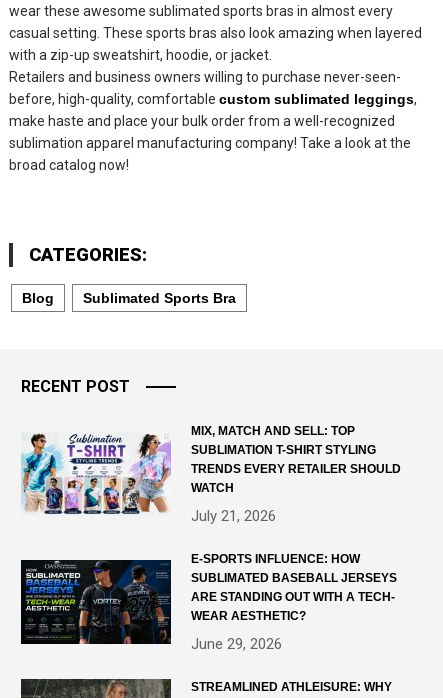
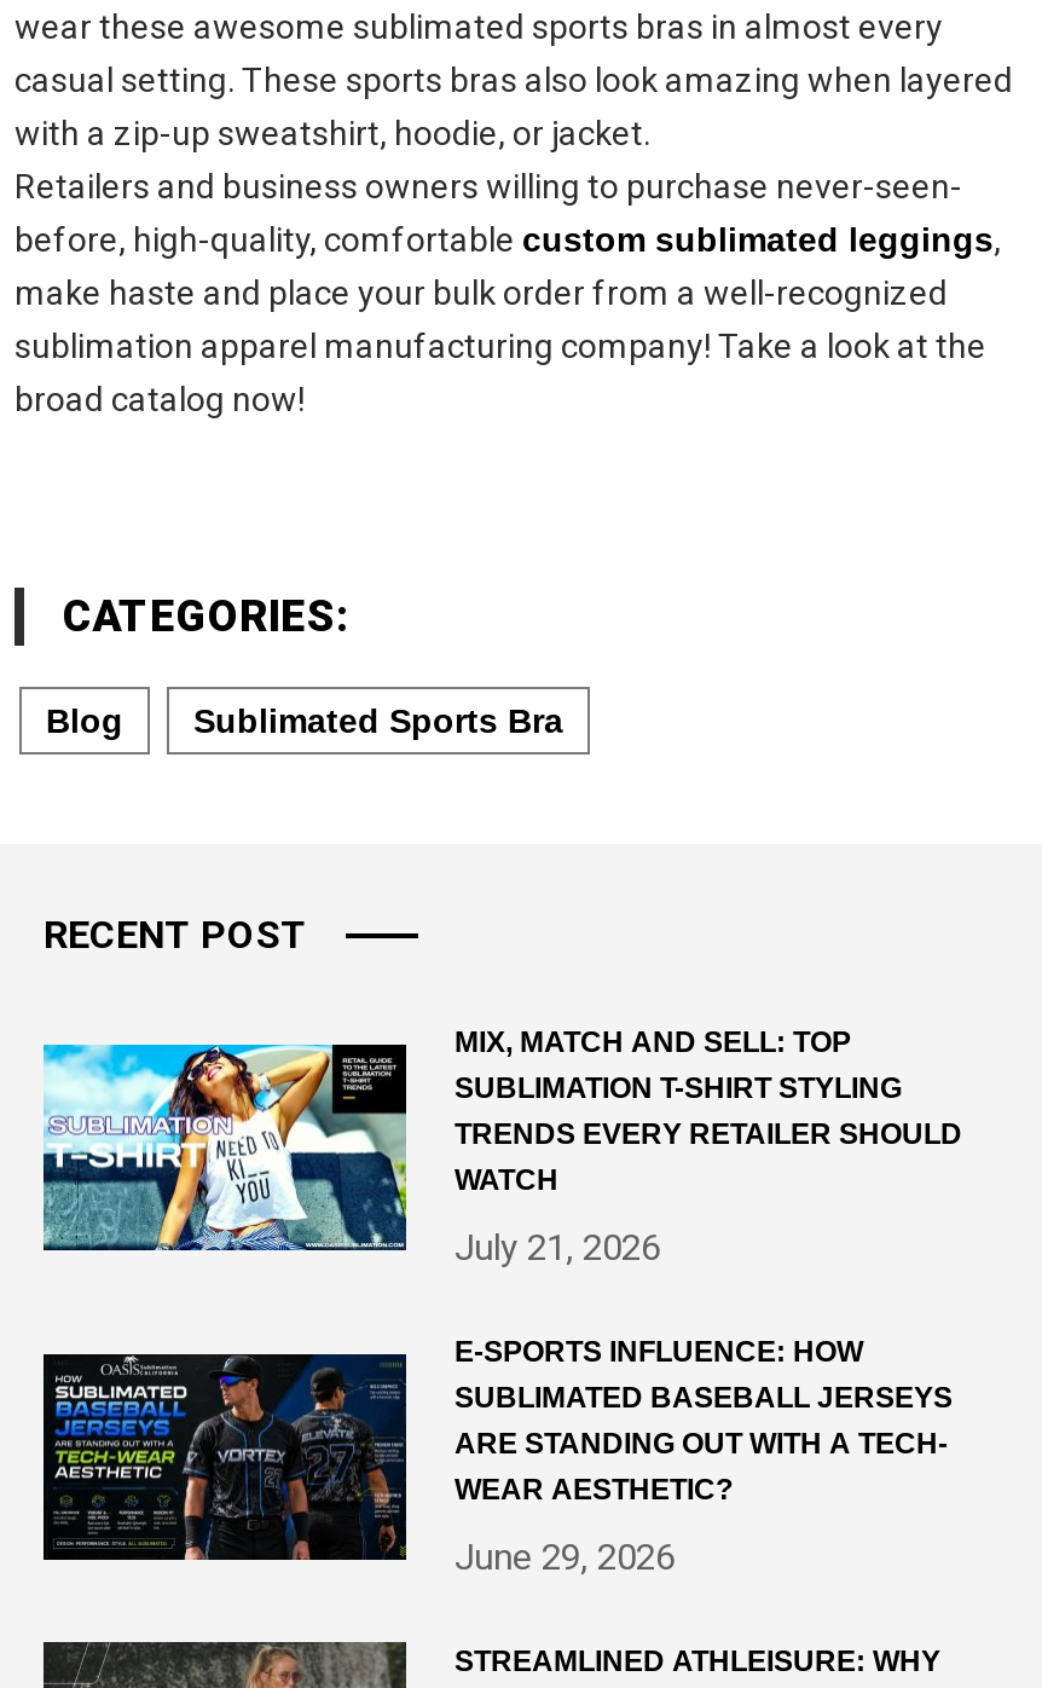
[21,432,171,517] [image] -> [41,1042,409,1253] [image]

